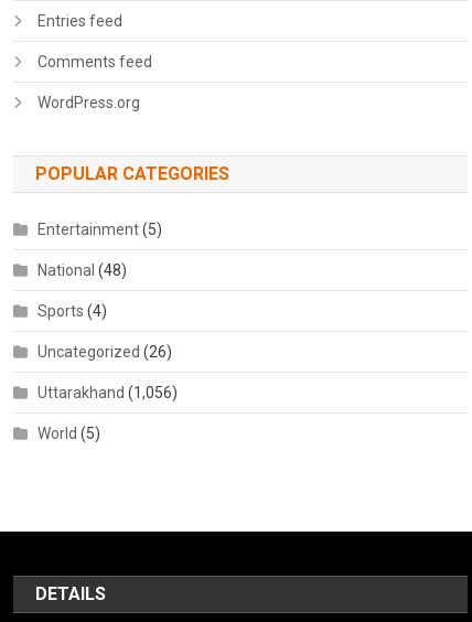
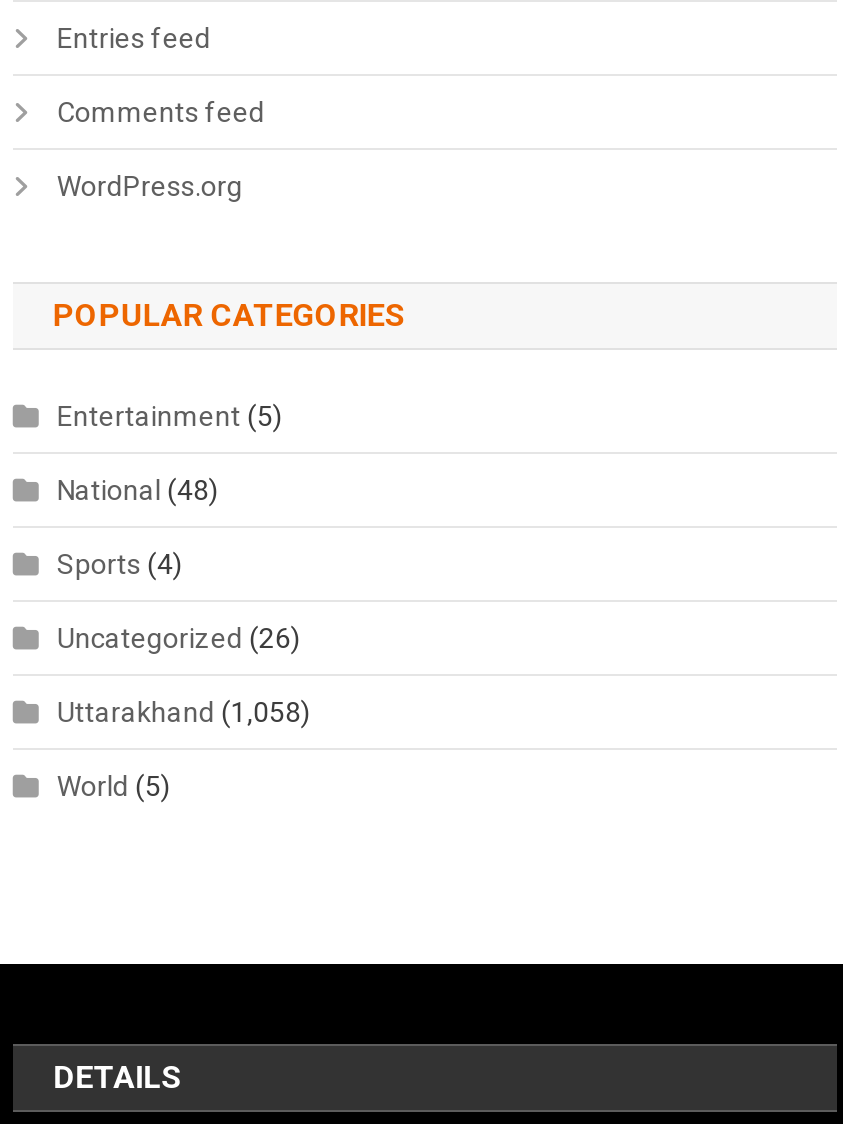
[37,384,177,402] Uttarakhand (1,056) -> [57,696,311,728] Uttarakhand (1,058)

